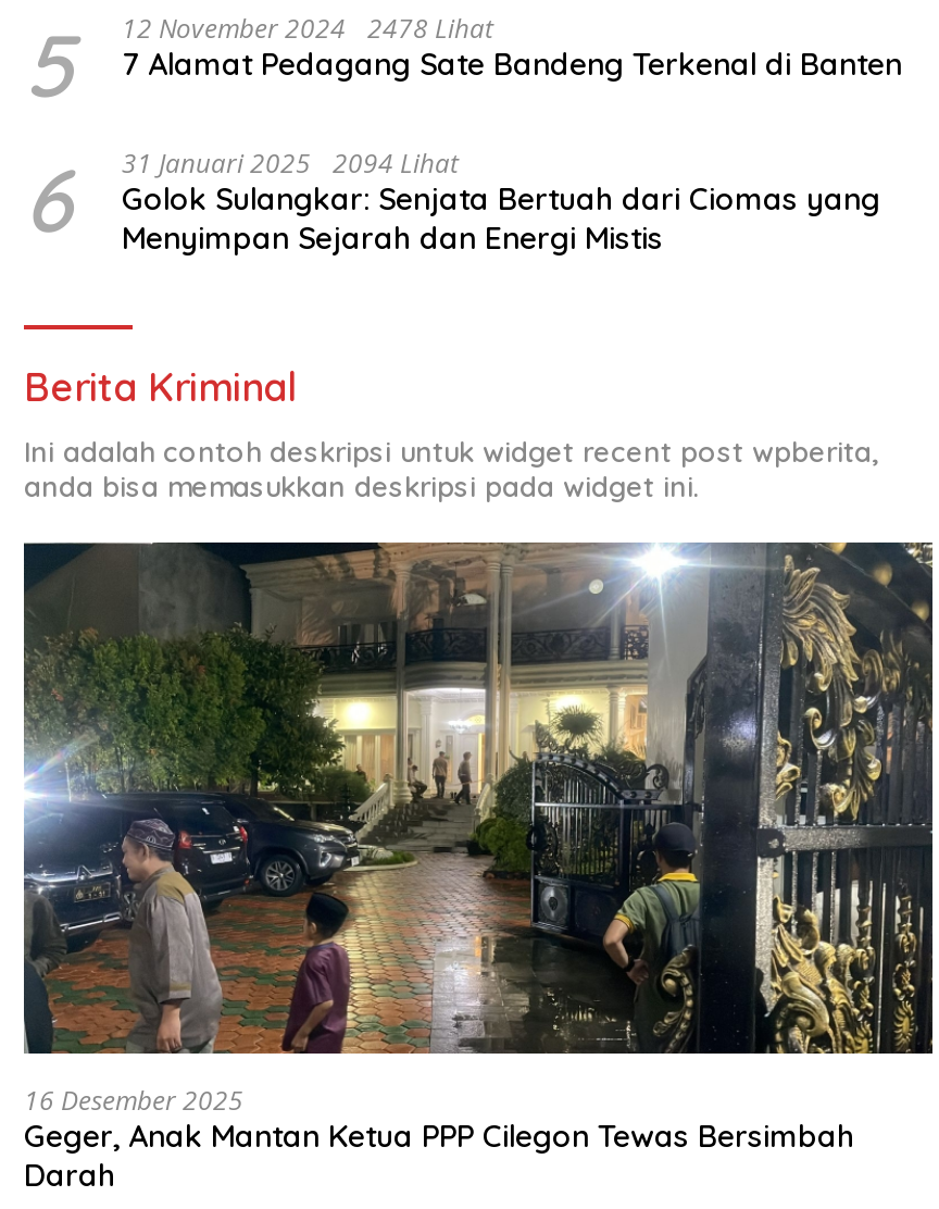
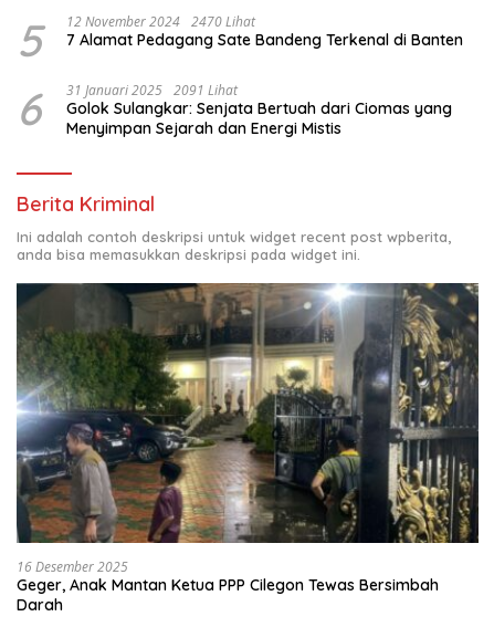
[122,10,493,47] 12 November 2024 2478 Lihat -> [66,12,255,31] 12 November 2024 2470 Lihat
[122,145,459,182] 31 Januari 2025 2094 Lihat -> [66,80,238,99] 31 Januari 2025 2091 Lihat

